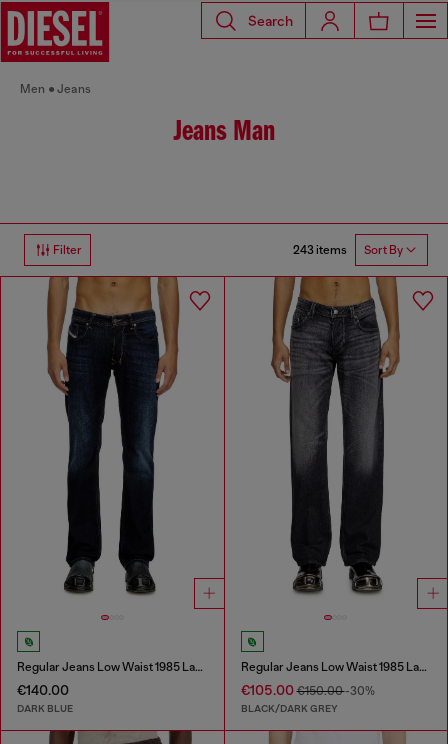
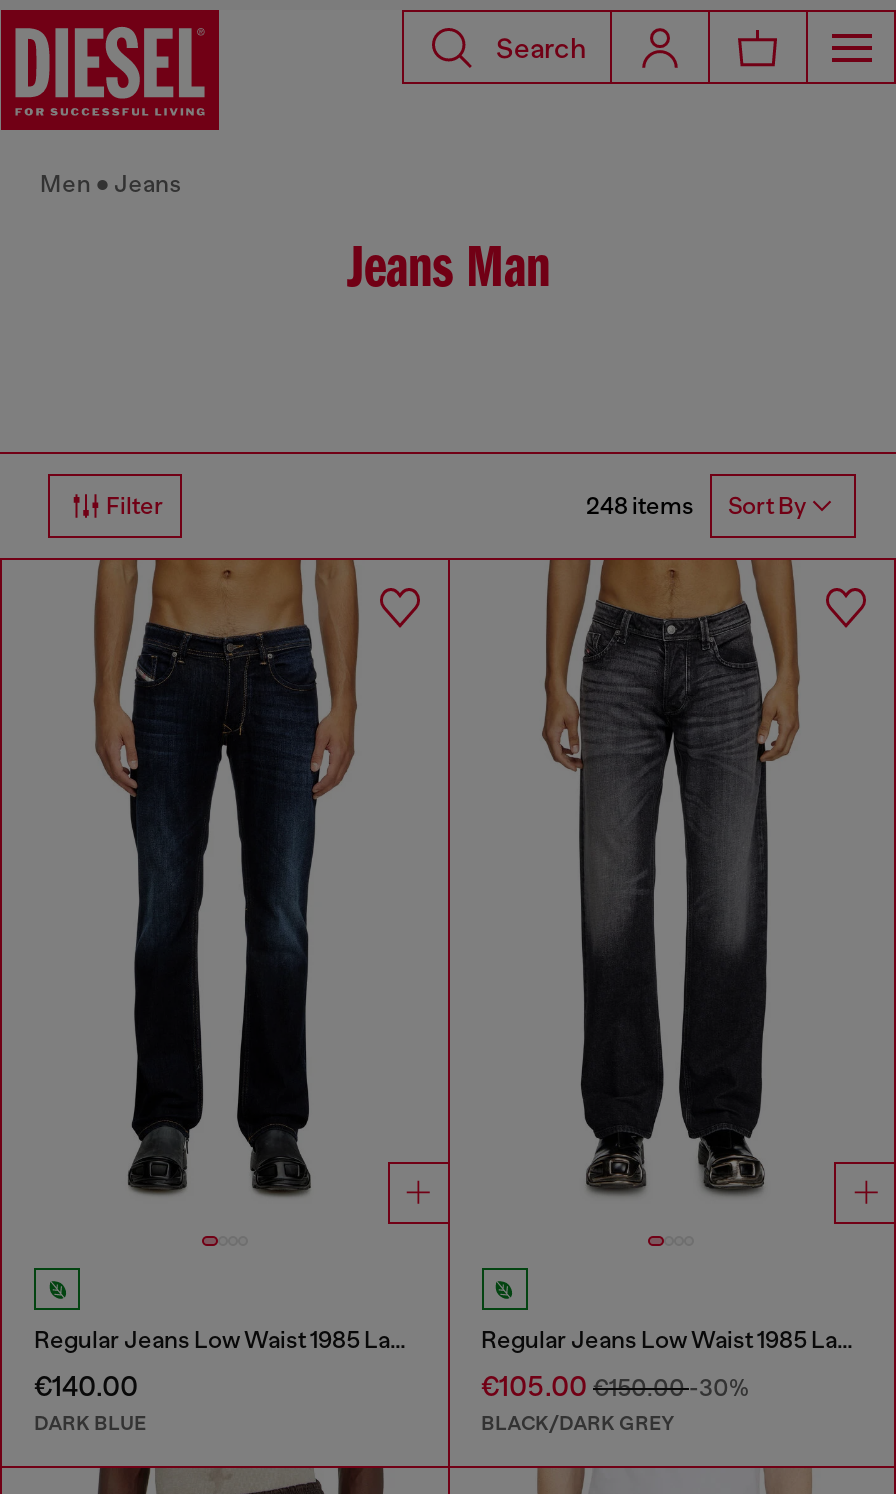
[293,243,403,257] 243 items Sort By -> [586,492,806,521] 248 items Sort By

